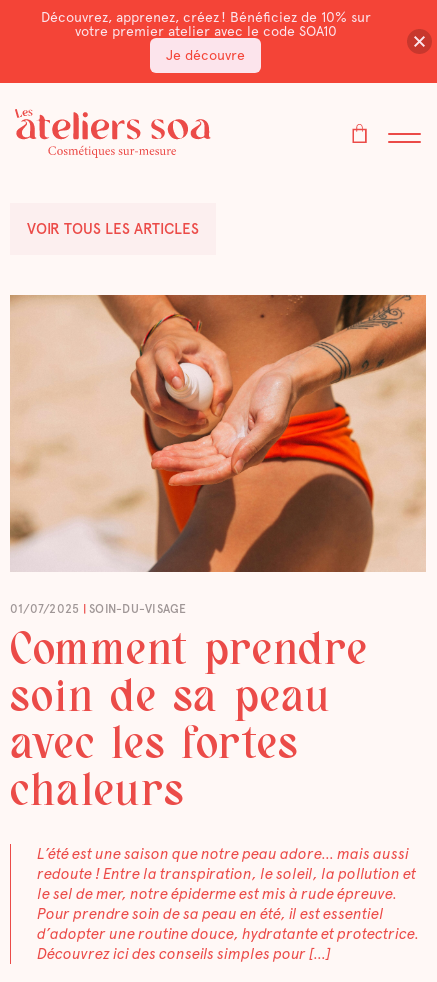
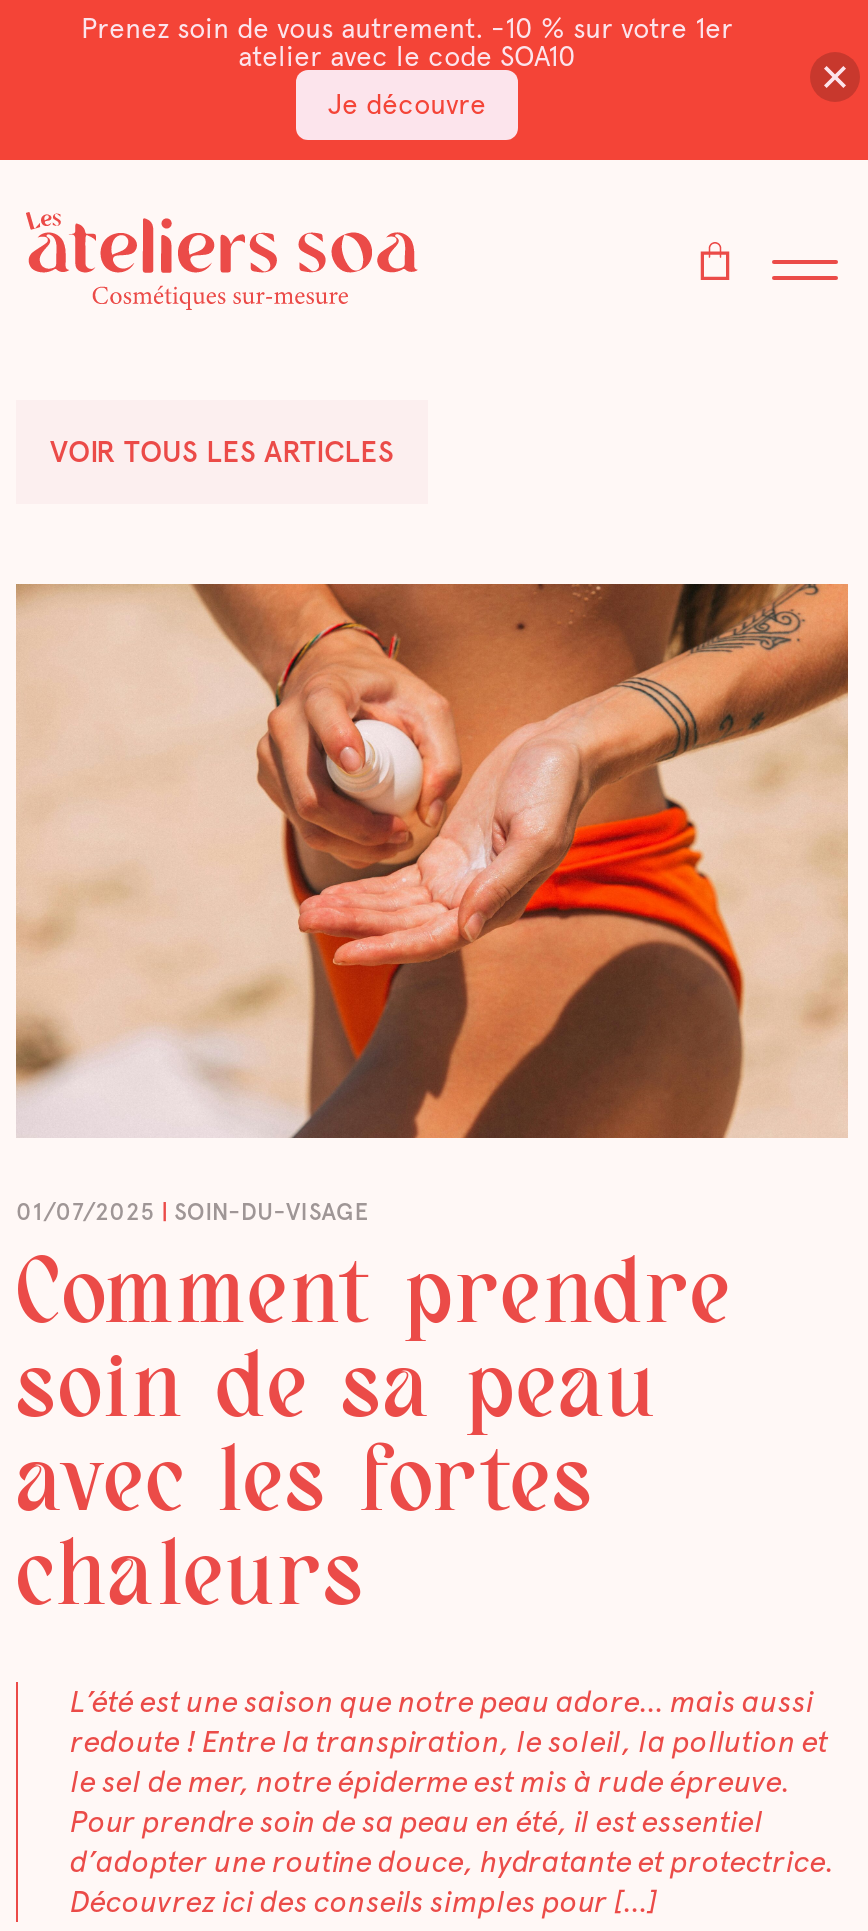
[40,9,370,39] Découvrez, apprenez, créez ! Bénéficiez de 10% sur | votre premier atelier avec le code SOA10 -> [81,12,733,72] Prenez soin de vous autrement. -10 % sur votre 1er | atelier avec le code SOA10

